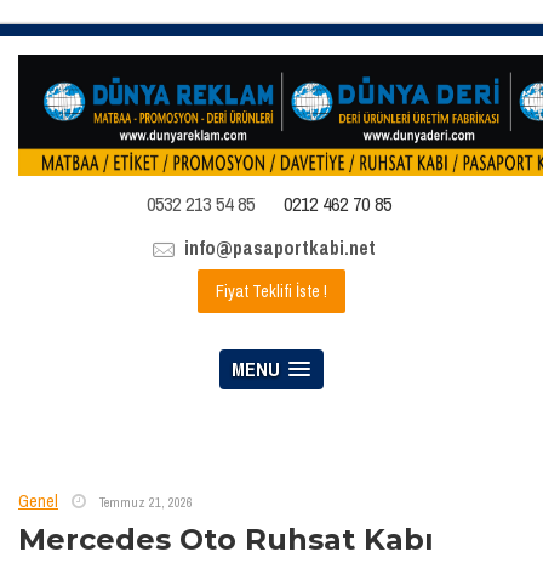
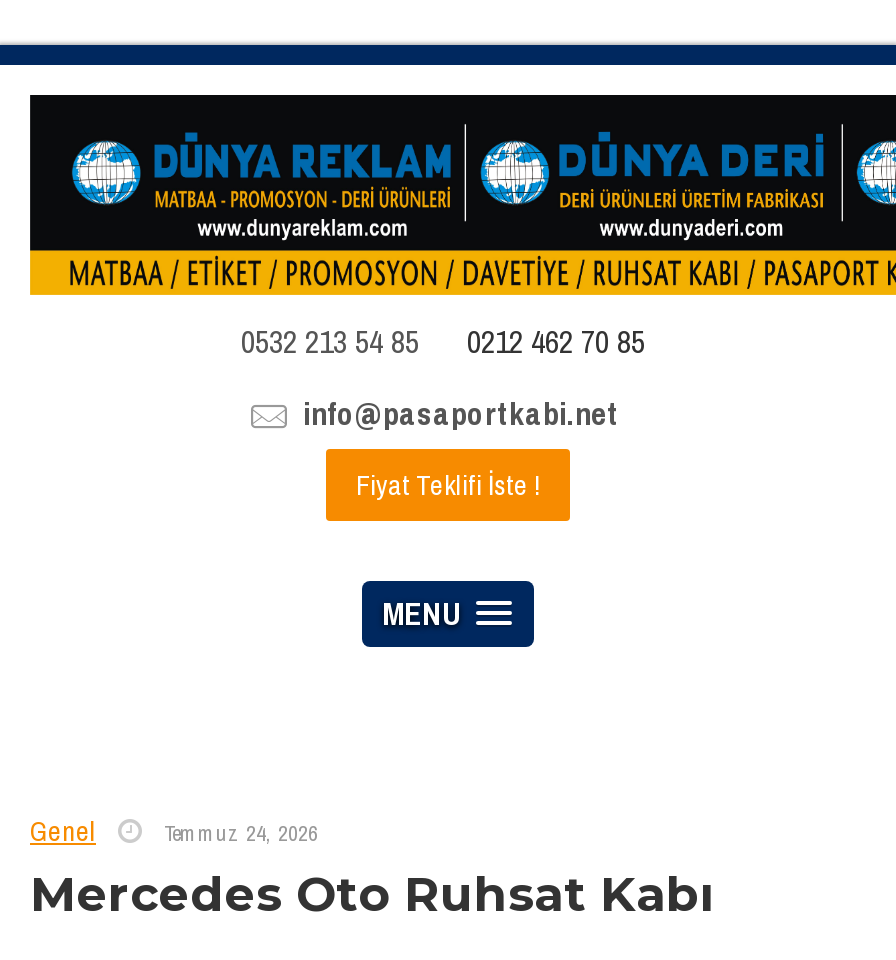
[99,494,193,511] Temmuz 21, 2026 -> [164,819,318,847] Temmuz 24, 2026

